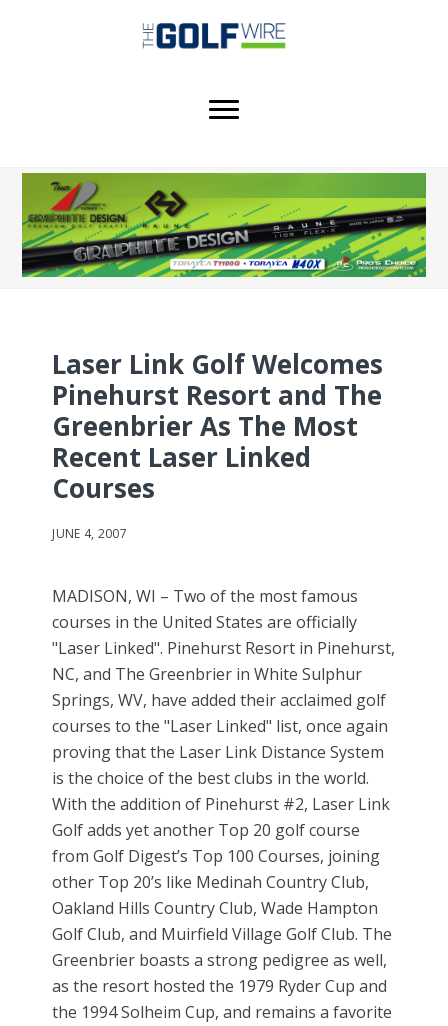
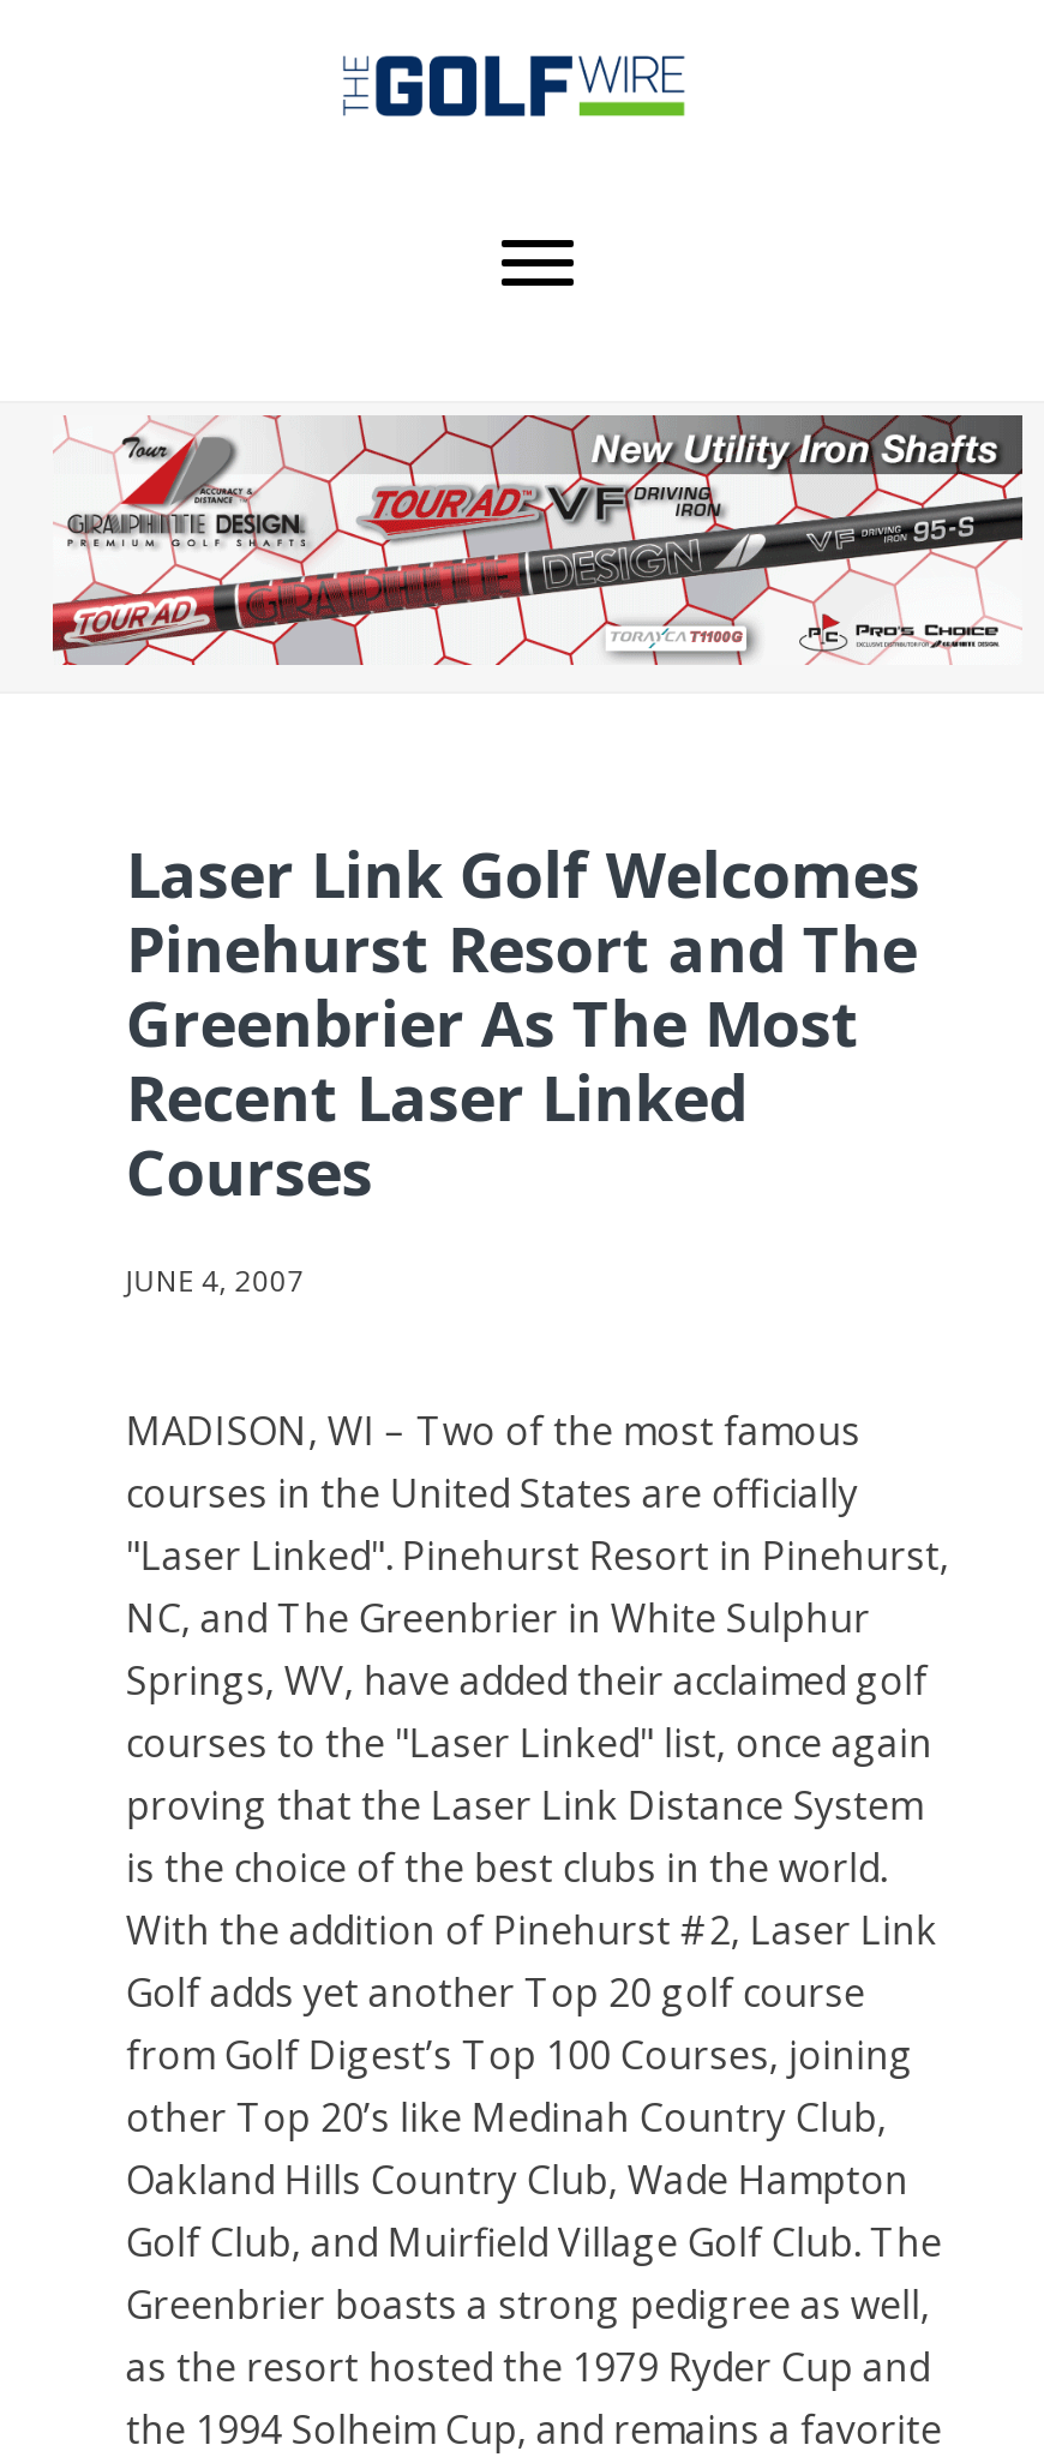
[21,172,427,278] [image] -> [50,413,1025,667] [image]

